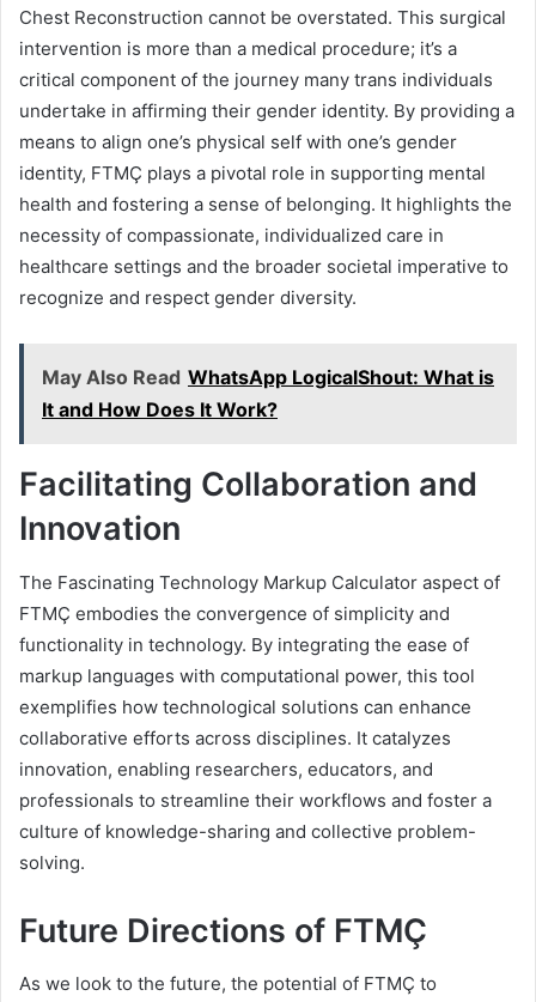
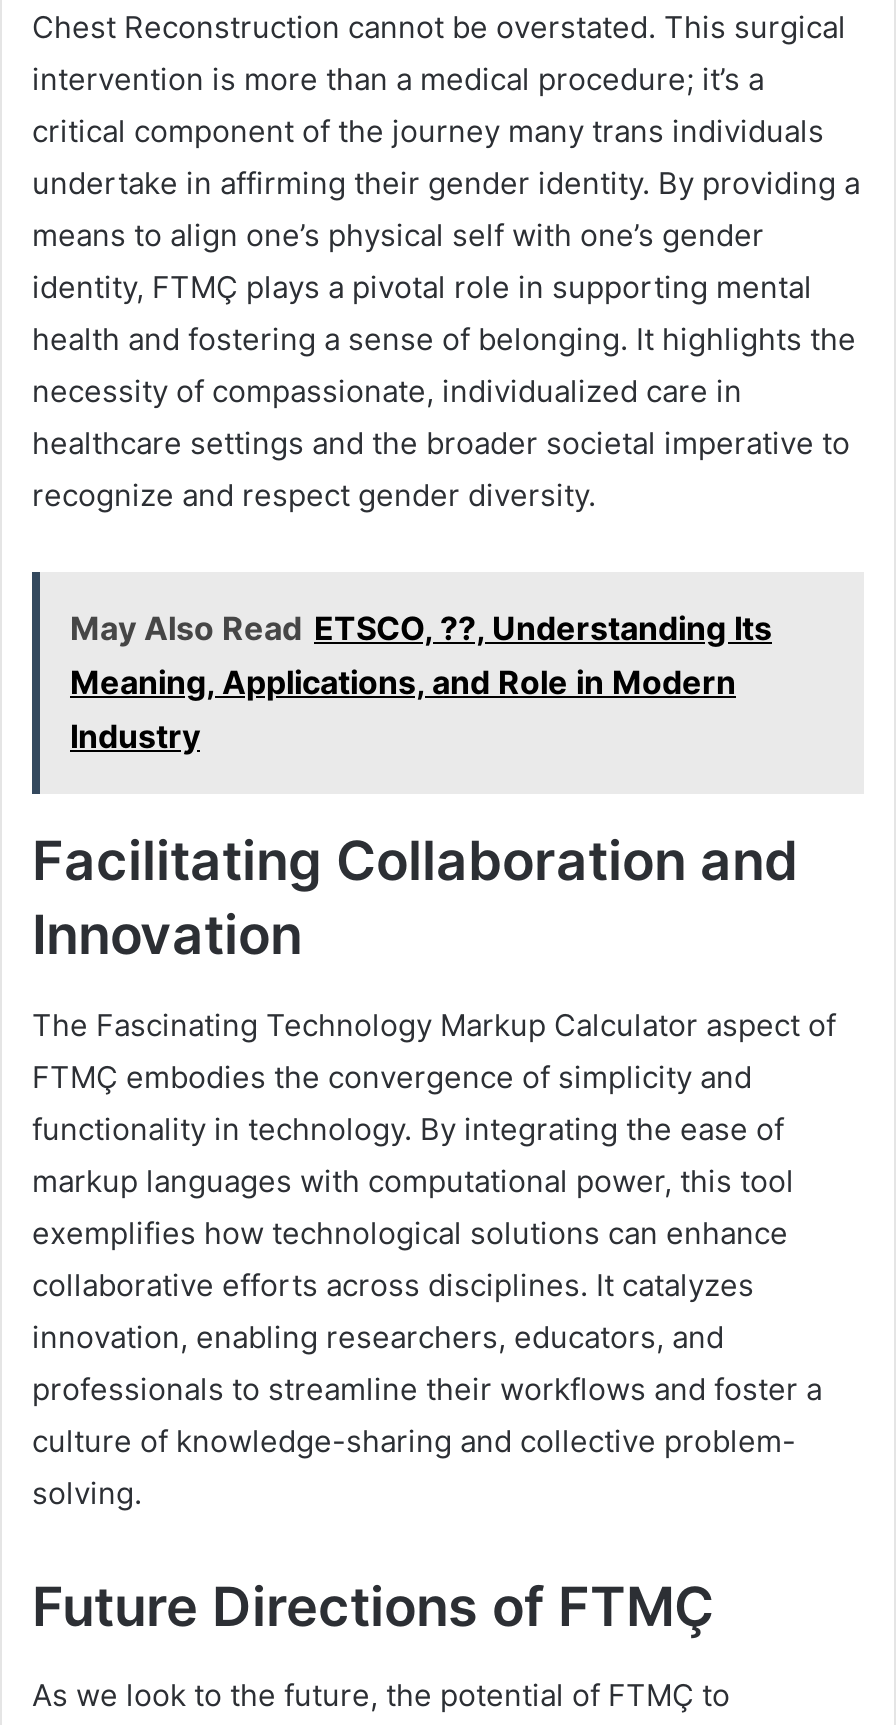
[42,365,494,422] May Also Read WhatsApp LogicalShout: What is | It and How Does It Work? -> [70,609,772,757] May Also Read ETSCO, ??, Understanding Its | Meaning, Applications, and Role in Modern | Industry

